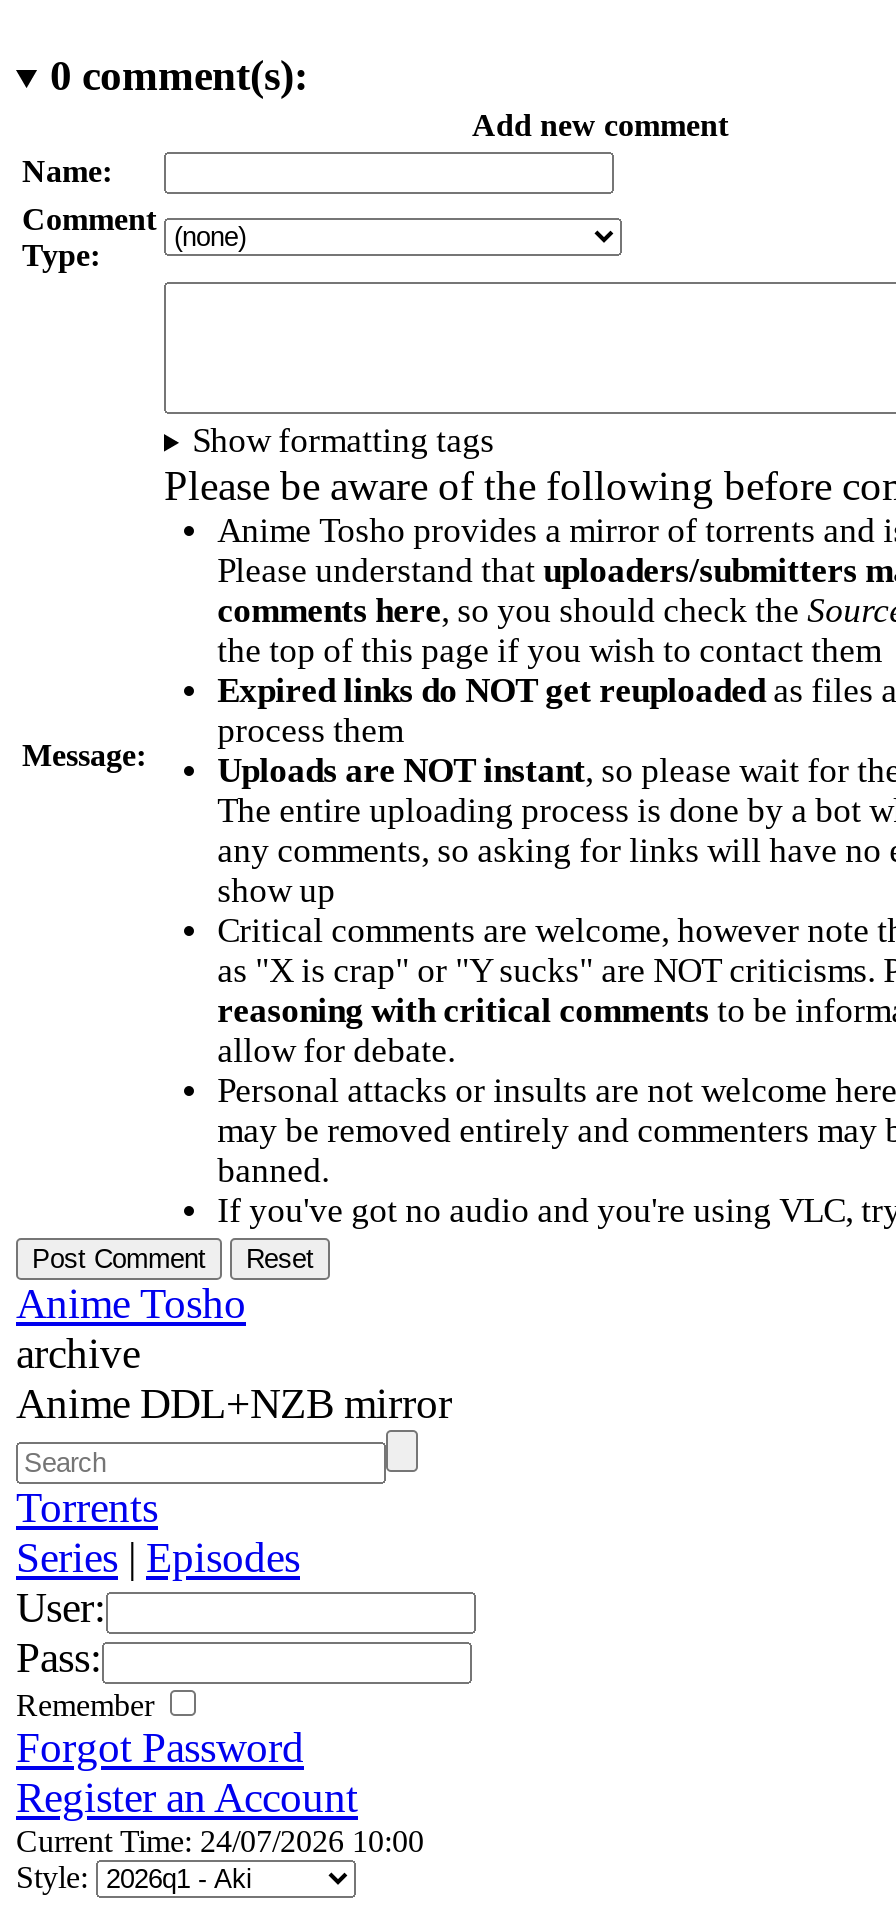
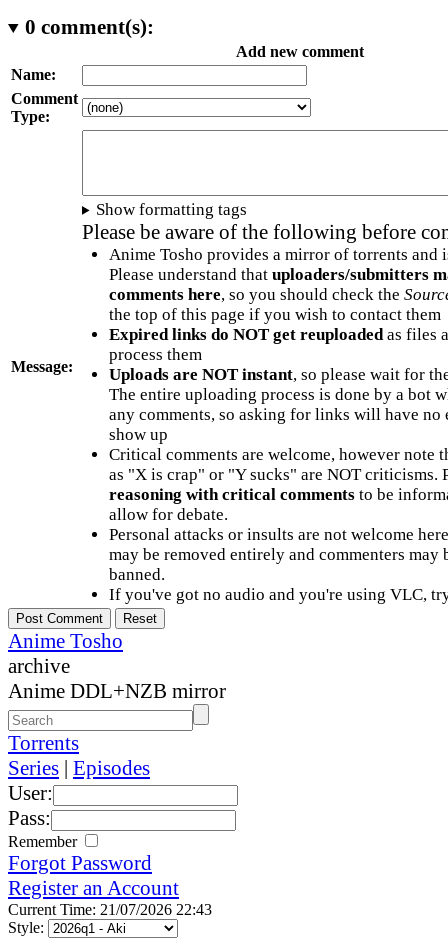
[16,1824,424,1858] Current Time: 24/07/2026 10:00 -> [8,901,212,918] Current Time: 21/07/2026 22:43

